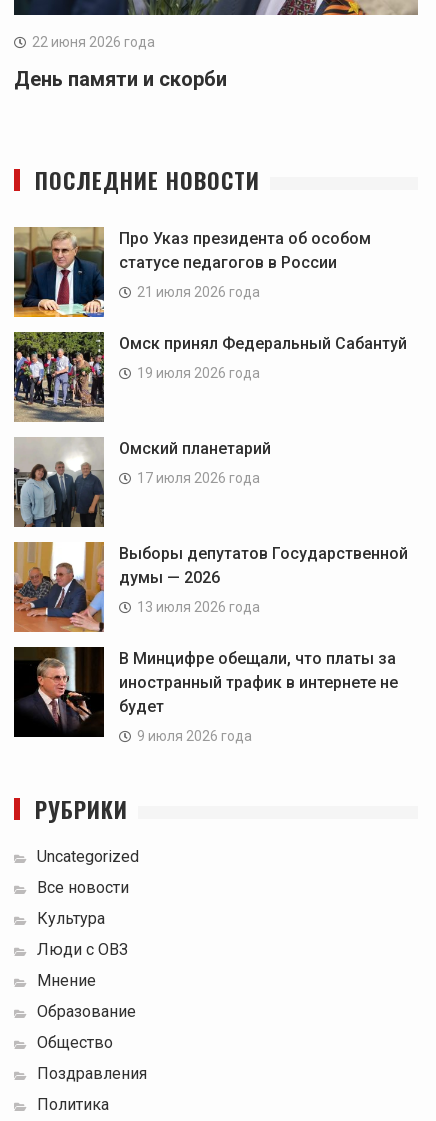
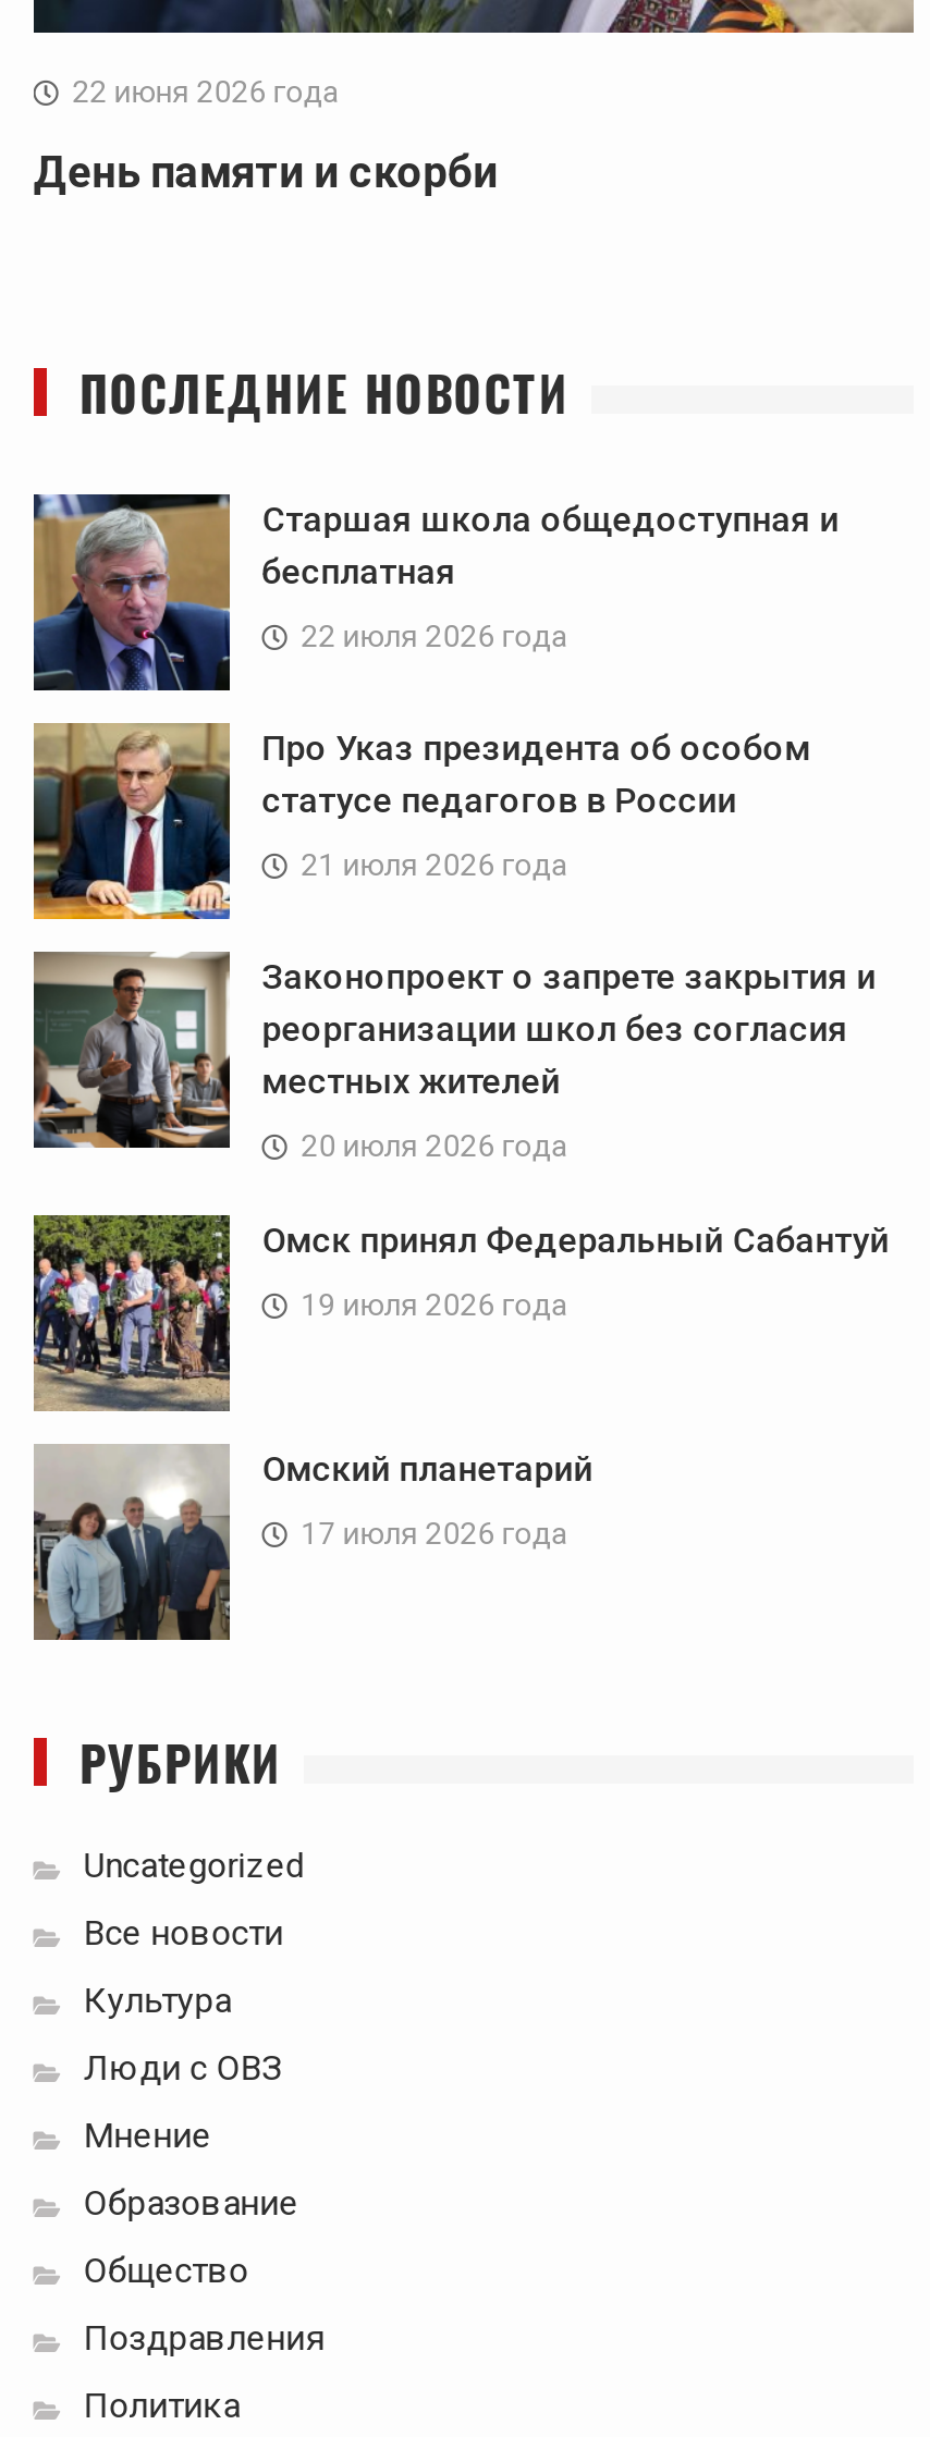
none -> [32,492,839,693] [image] | Старшая школа общедоступная и | бесплатная | 22 июля 2026 года
moved [12,226,371,319] -> [29,721,811,923]: [image] | Про Указ президента об особом | статусе педагогов в России | 21 июля 2026 года
none -> [34,952,876,1162] [image] | Законопроект о запрете закрытия и | реорганизации школ без согласия | местных жителей | 20 июля 2026 года
moved [12,330,407,485] -> [29,1211,889,1550]: [image] | Омск принял Федеральный Сабантуй | 19 июля 2026 года | Омский планетарий | 17 июля 2026 года
[13,541,408,743] [image] | Выборы депутатов Государственной | думы — 2026 | 13 июля 2026 года | В Минцифре обещали, что платы за | иностранный трафик в интернете не | будет | 9 июля 2026 года -> none
[13,646,104,738] [image] -> none

